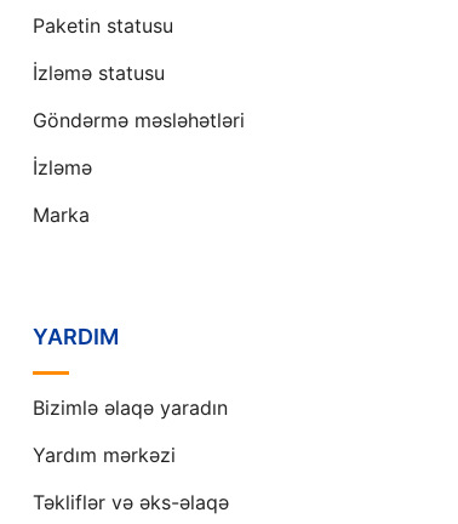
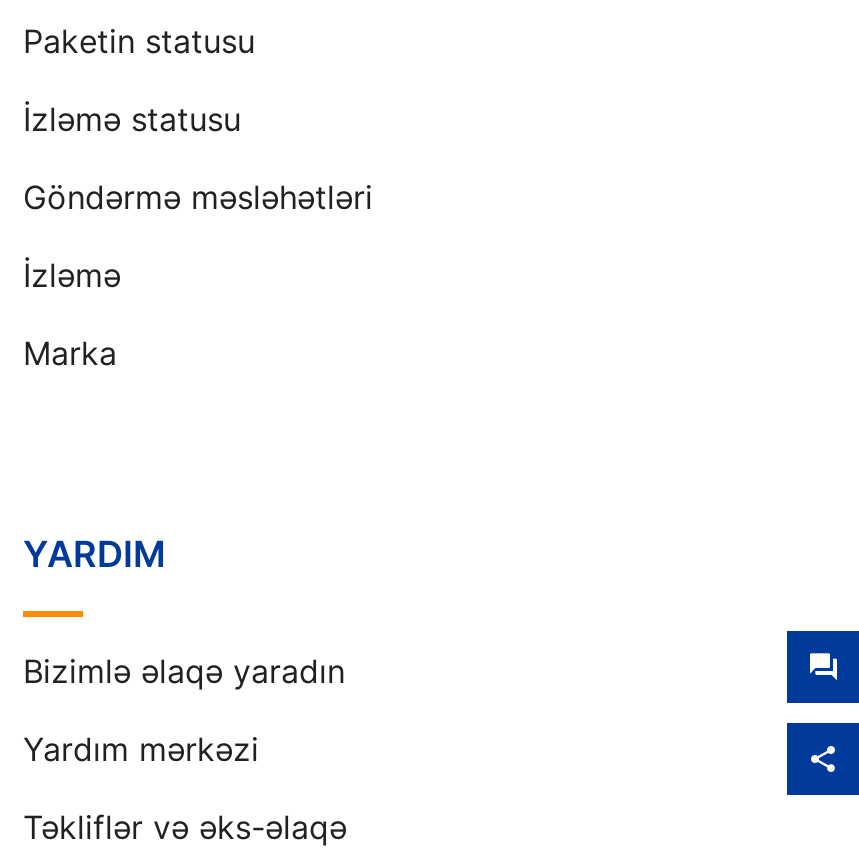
none -> [785,629,853,705] [image]
none -> [785,721,853,797] [image]

